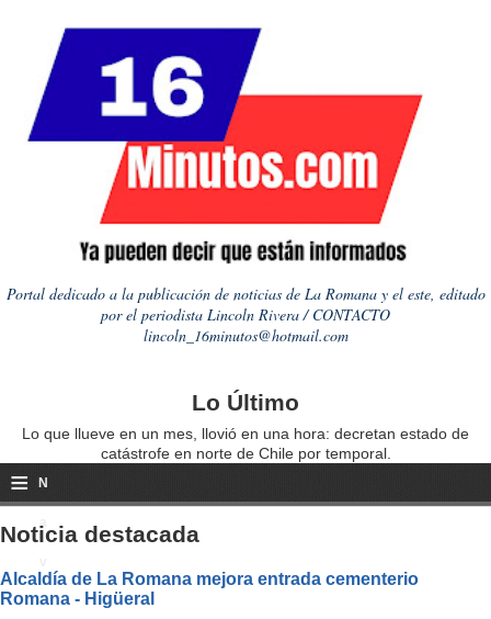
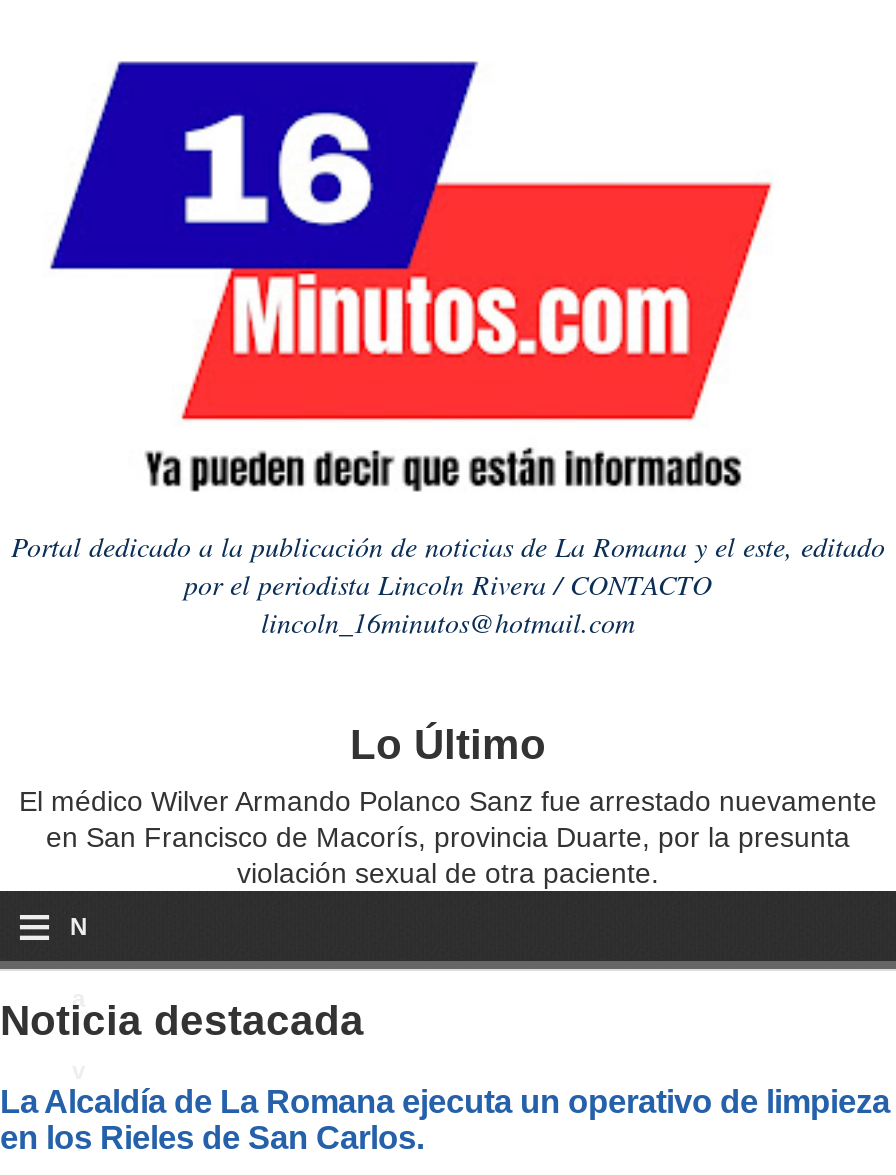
[22,425,469,462] Lo que llueve en un mes, llovió en una hora: decretan estado de | catástrofe en norte de Chile por temporal. -> [19,785,877,889] El médico Wilver Armando Polanco Sanz fue arrestado nuevamente | en San Francisco de Macorís, provincia Duarte, por la presunta | violación sexual de otra paciente.
[0,568,419,608] Alcaldía de La Romana mejora entrada cementerio | Romana - Higüeral -> [0,1082,890,1154] La Alcaldía de La Romana ejecuta un operativo de limpieza | en los Rieles de San Carlos.

